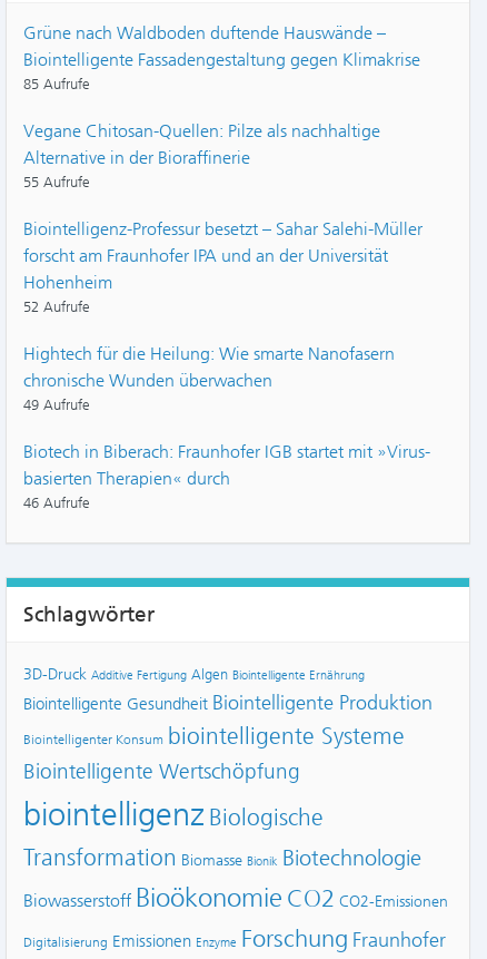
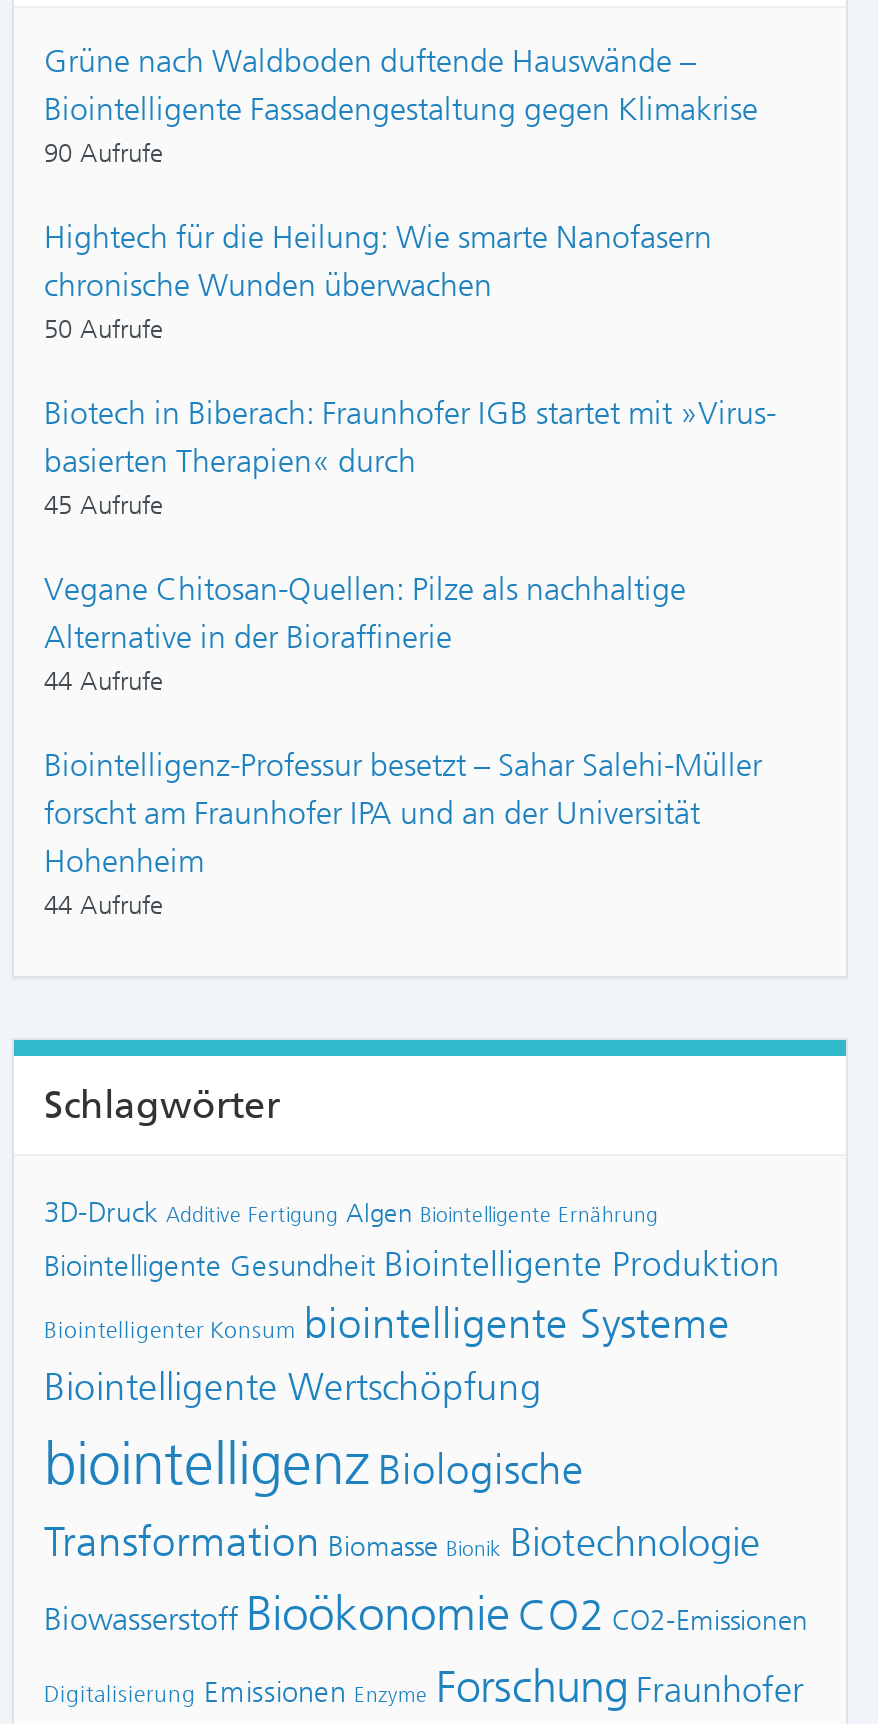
[23,76,90,92] 85 Aufrufe -> [44,138,164,520] 90 Aufrufe | 50 Aufrufe | 45 Aufrufe
moved [23,120,380,168] -> [44,570,686,656]: Vegane Chitosan-Quellen: Pilze als nachhaltige | Alternative in der Bioraffinerie
[23,174,90,190] 55 Aufrufe -> [44,666,164,696] 44 Aufrufe
moved [23,218,423,293] -> [44,746,762,880]: Biointelligenz-Professur besetzt – Sahar Salehi-Müller | forscht am Fraunhofer IPA und an der Universität | Hohenheim
[23,299,90,511] 52 Aufrufe | 49 Aufrufe | 46 Aufrufe -> [44,890,164,920] 44 Aufrufe
moved [23,343,395,391] -> [44,218,712,304]: Hightech für die Heilung: Wie smarte Nanofasern | chronische Wunden überwachen
moved [23,441,430,489] -> [44,394,776,480]: Biotech in Biberach: Fraunhofer IGB startet mit »Virus- | basierten Therapien« durch

